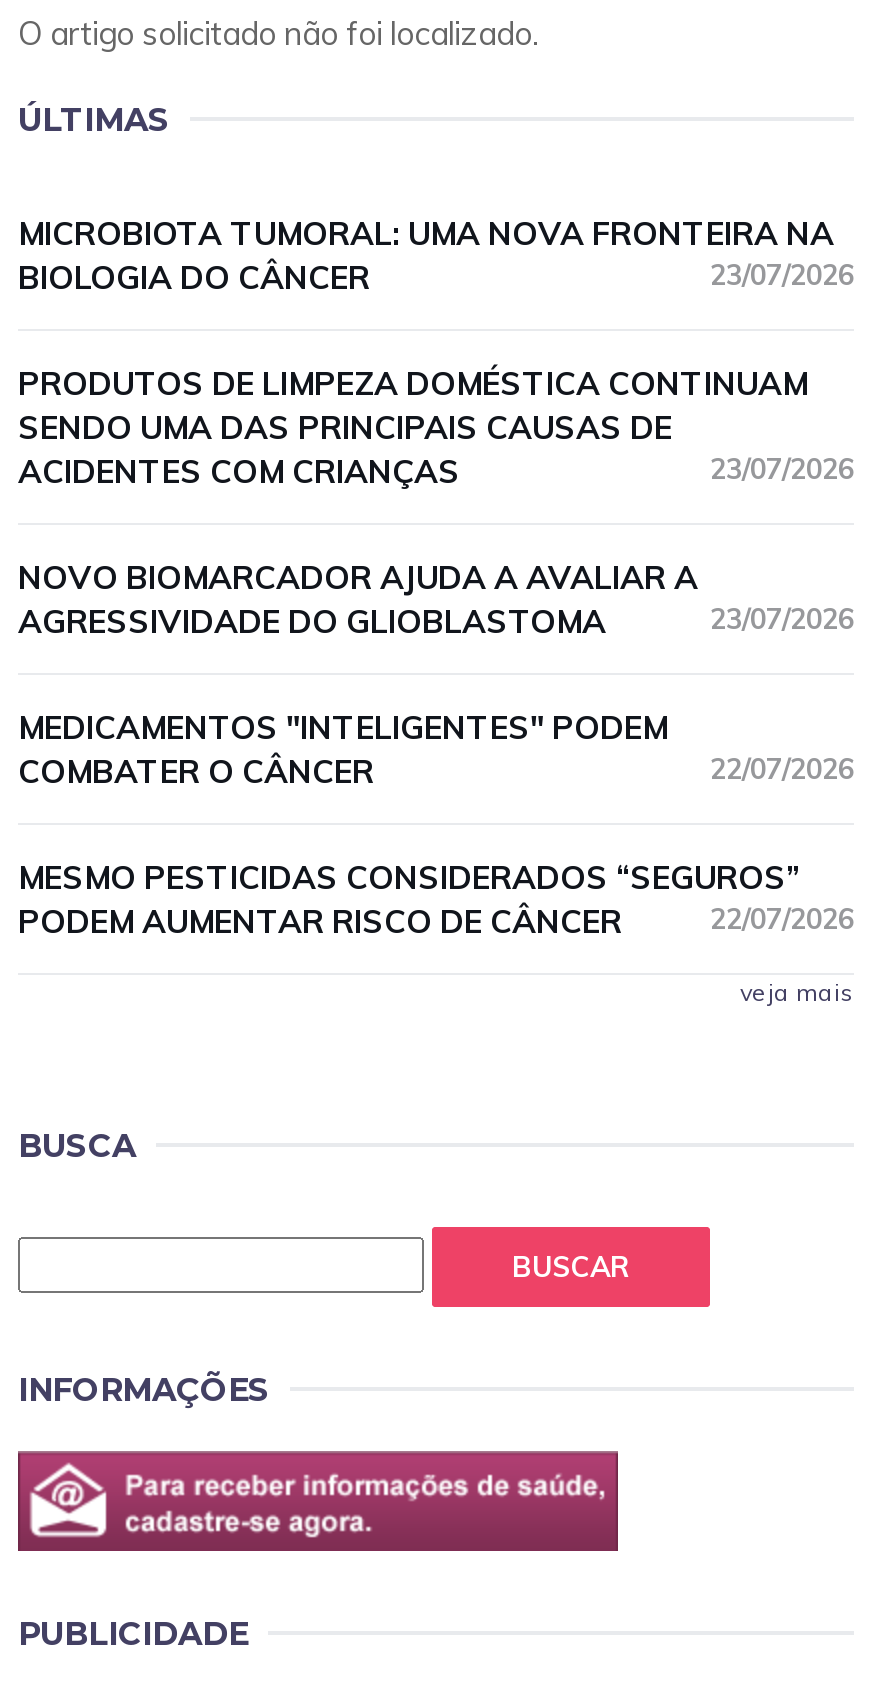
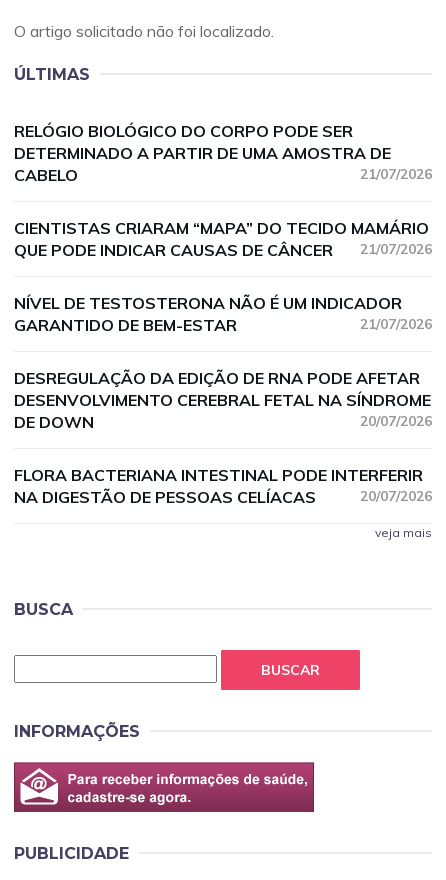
[18,213,854,297] MICROBIOTA TUMORAL: UMA NOVA FRONTEIRA NA | BIOLOGIA DO CÂNCER | 23/07/2026 -> [14,121,432,185] RELÓGIO BIOLÓGICO DO CORPO PODE SER | DETERMINADO A PARTIR DE UMA AMOSTRA DE | CABELO | 21/07/2026
[18,363,854,491] PRODUTOS DE LIMPEZA DOMÉSTICA CONTINUAM | SENDO UMA DAS PRINCIPAIS CAUSAS DE | ACIDENTES COM CRIANÇAS | 23/07/2026 -> [14,218,432,260] CIENTISTAS CRIARAM “MAPA” DO TECIDO MAMÁRIO | QUE PODE INDICAR CAUSAS DE CÂNCER | 21/07/2026
[18,557,854,641] NOVO BIOMARCADOR AJUDA A AVALIAR A | AGRESSIVIDADE DO GLIOBLASTOMA | 23/07/2026 -> [14,293,432,335] NÍVEL DE TESTOSTERONA NÃO É UM INDICADOR | GARANTIDO DE BEM-ESTAR | 21/07/2026
[18,707,854,791] MEDICAMENTOS "INTELIGENTES" PODEM | COMBATER O CÂNCER | 22/07/2026 -> [14,368,432,432] DESREGULAÇÃO DA EDIÇÃO DE RNA PODE AFETAR | DESENVOLVIMENTO CEREBRAL FETAL NA SÍNDROME | DE DOWN | 20/07/2026
[18,857,854,941] MESMO PESTICIDAS CONSIDERADOS “SEGUROS” | PODEM AUMENTAR RISCO DE CÂNCER | 22/07/2026 -> [14,465,432,507] FLORA BACTERIANA INTESTINAL PODE INTERFERIR | NA DIGESTÃO DE PESSOAS CELÍACAS | 20/07/2026

